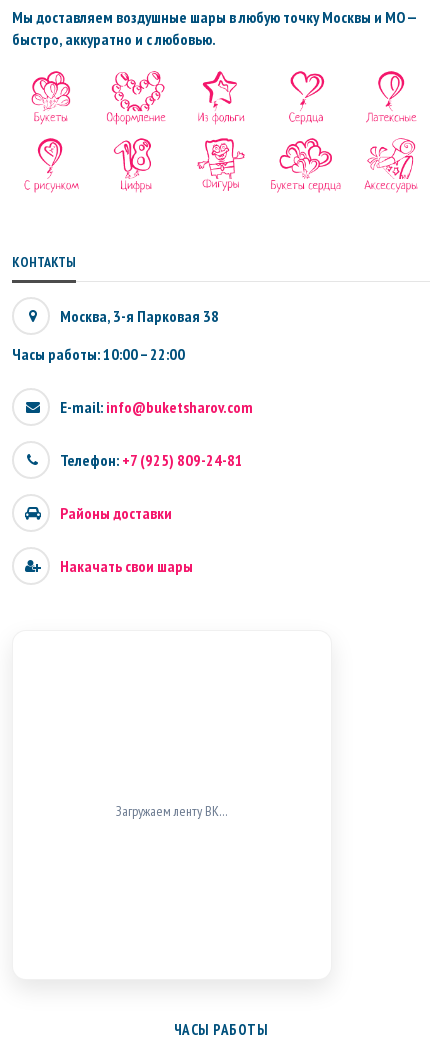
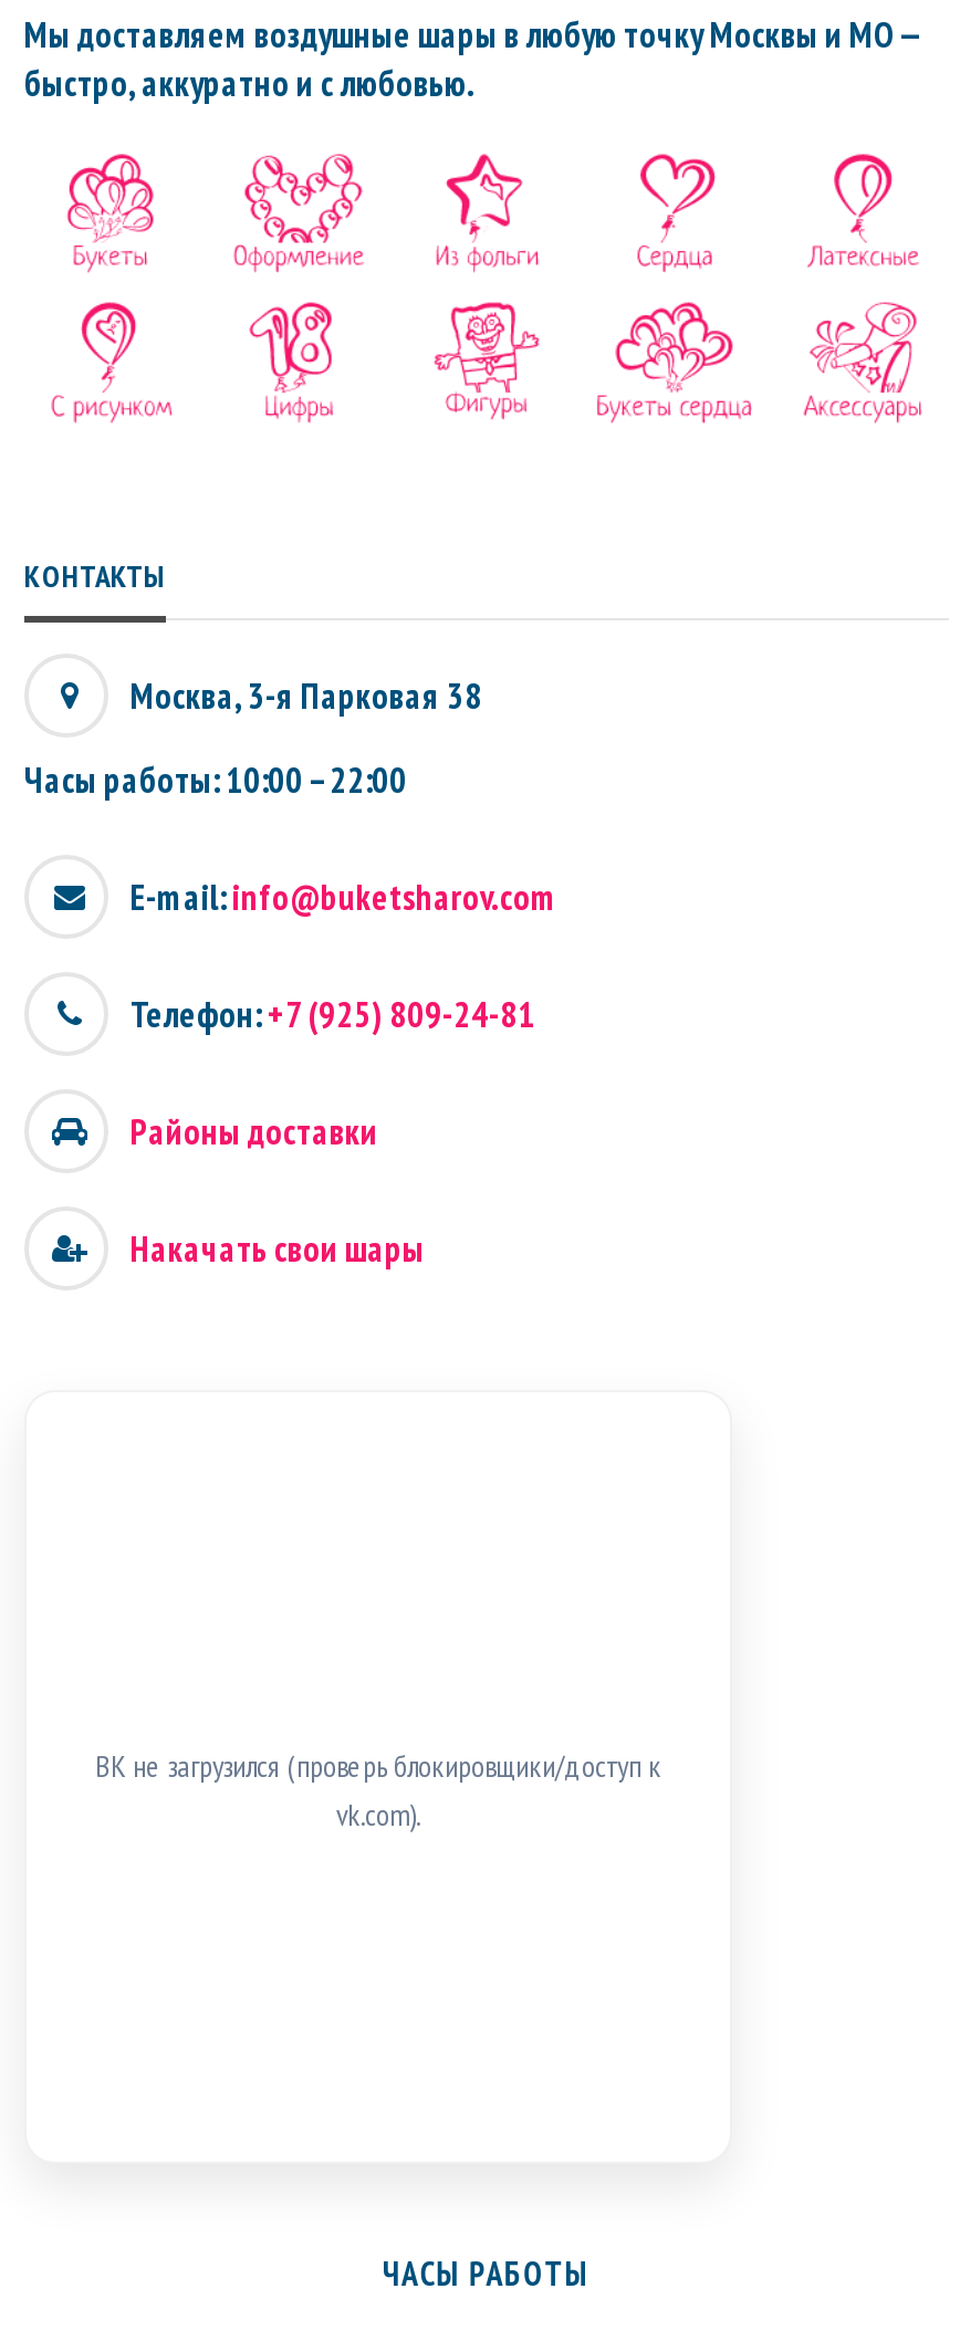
[116,802,228,820] Загружаем ленту ВК… -> [95,1746,661,1835] ВК не загрузился (проверь блокировщики/доступ к | vk.com).

